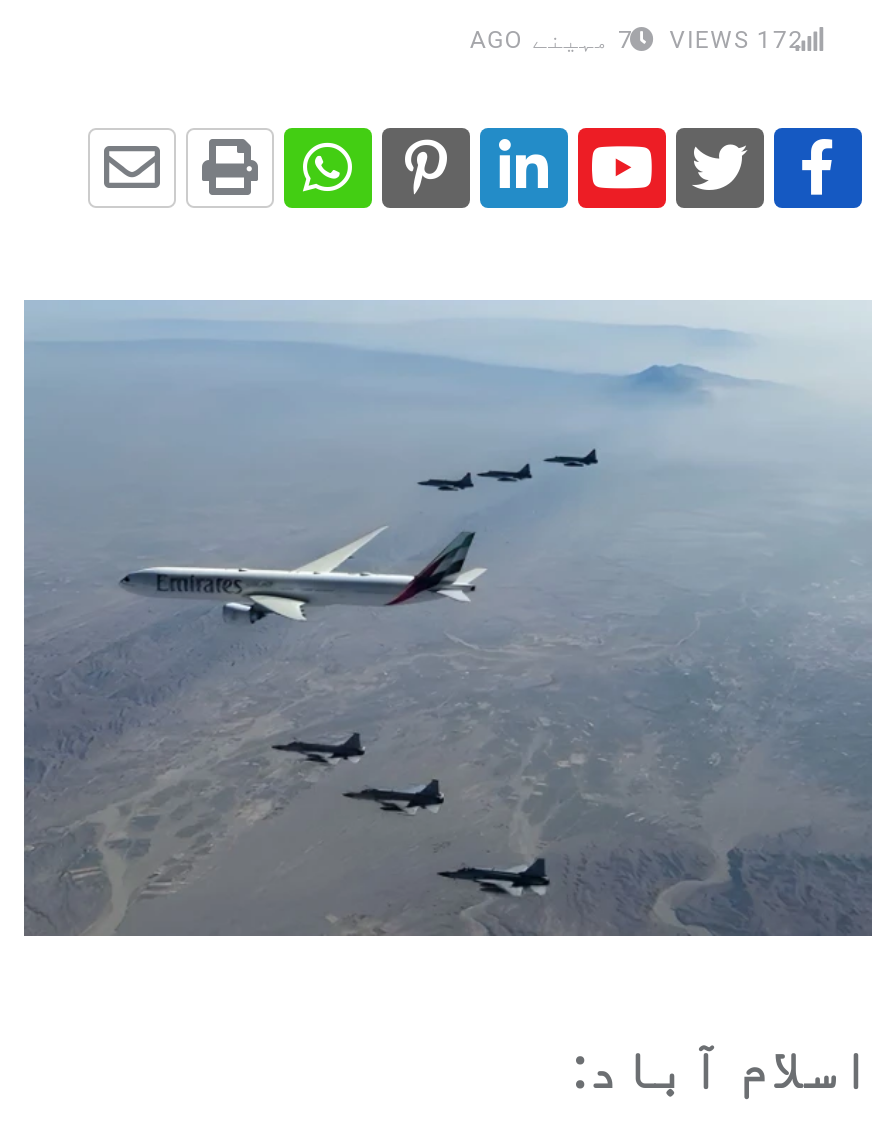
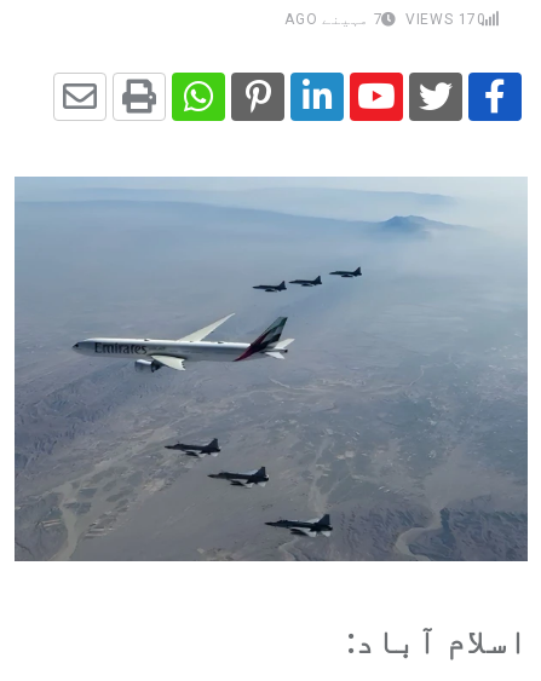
[757,25,804,53] 172 -> [458,10,487,27] 170

